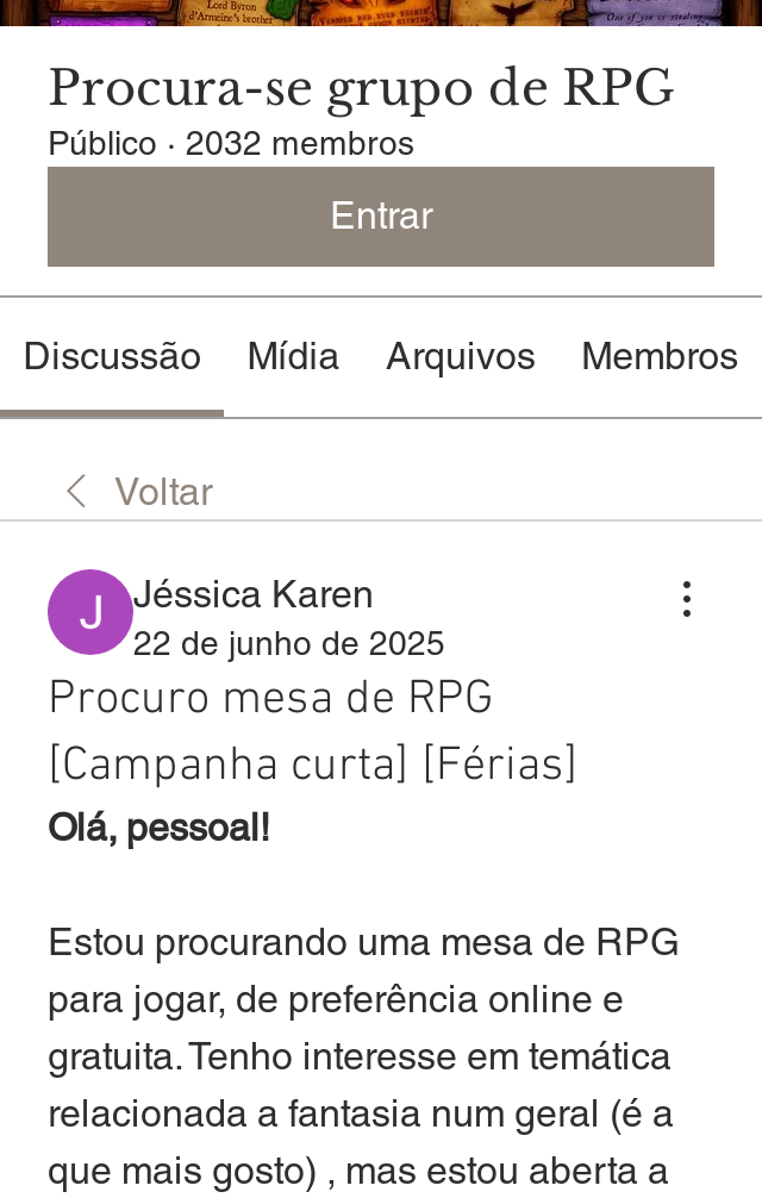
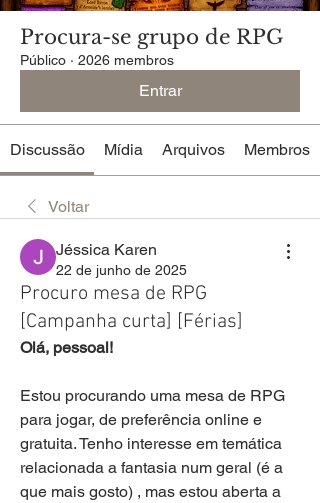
[48,123,414,161] Público · 2032 membros -> [20,52,174,68] Público · 2026 membros

